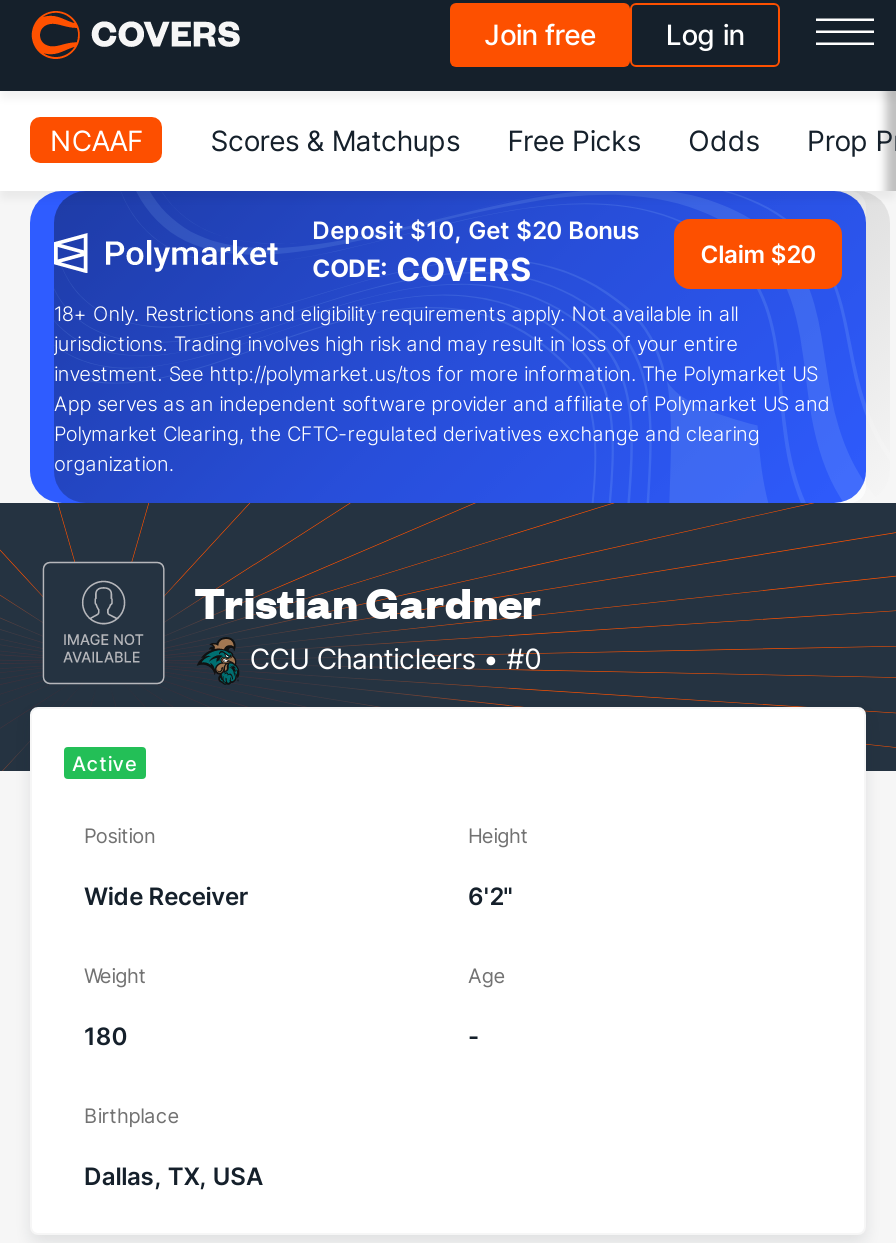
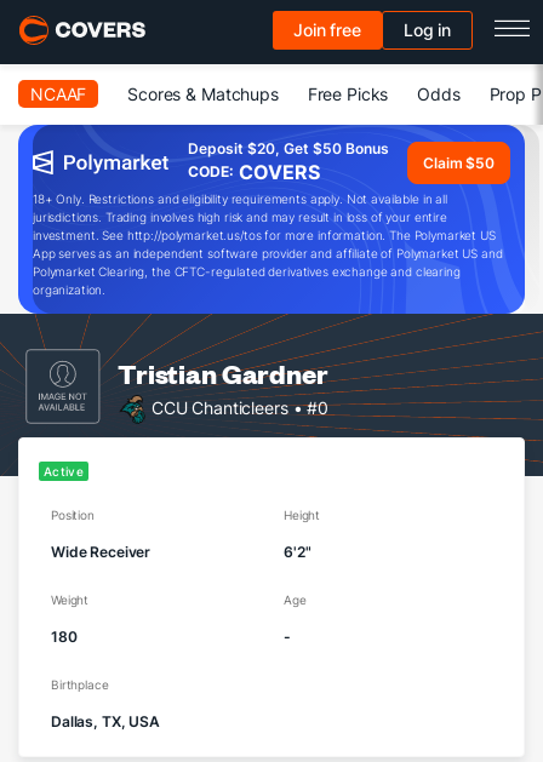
[312,215,640,245] Deposit $10, Get $20 Bonus -> [187,139,389,157] Deposit $20, Get $50 Bonus
[700,238,816,268] Claim $20 -> [423,153,495,171] Claim $50

